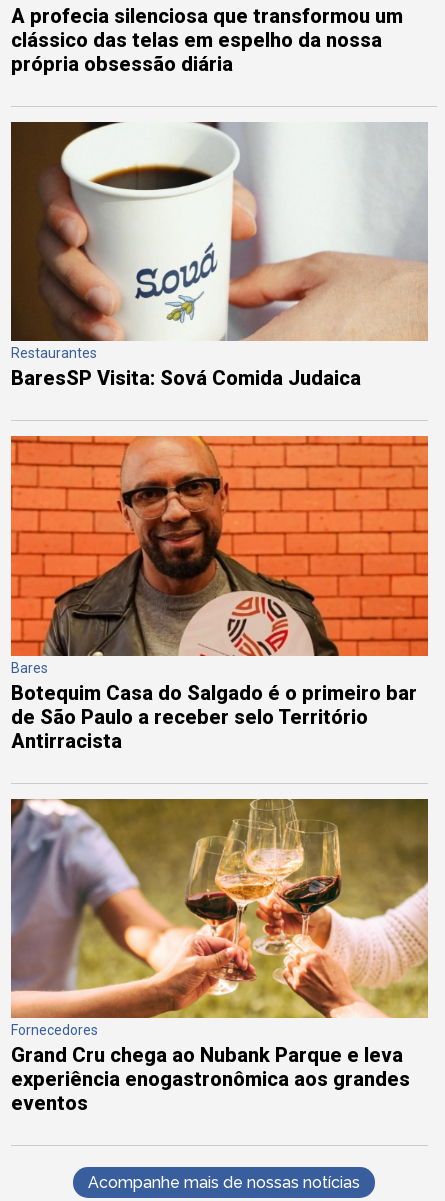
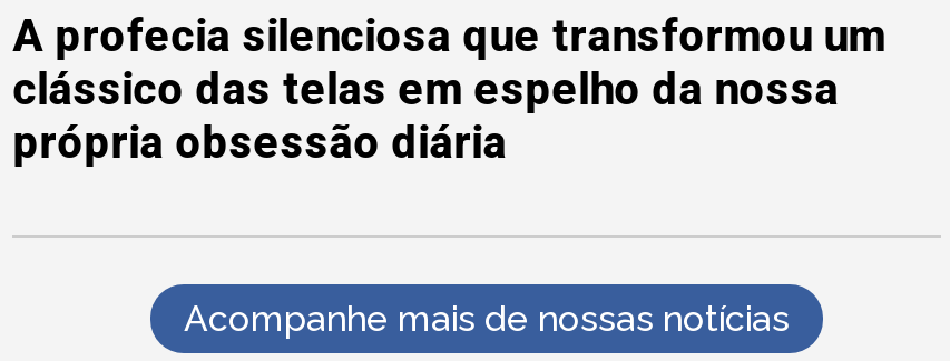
[10,121,429,390] [image] | Restaurantes | BaresSP Visita: Sová Comida Judaica -> none
[10,435,429,753] [image] | Bares | Botequim Casa do Salgado é o primeiro bar | de São Paulo a receber selo Território | Antirracista -> none
[10,798,429,1115] [image] | Fornecedores | Grand Cru chega ao Nubank Parque e leva | experiência enogastronômica aos grandes | eventos -> none

